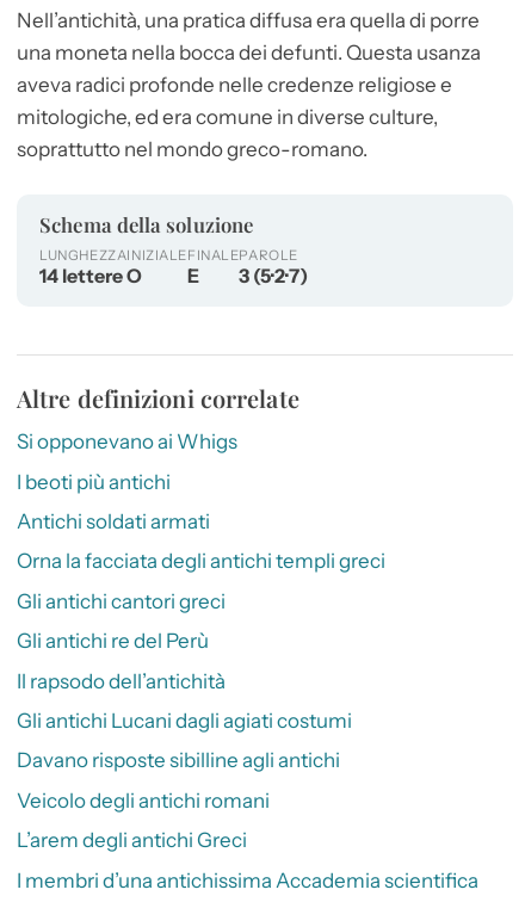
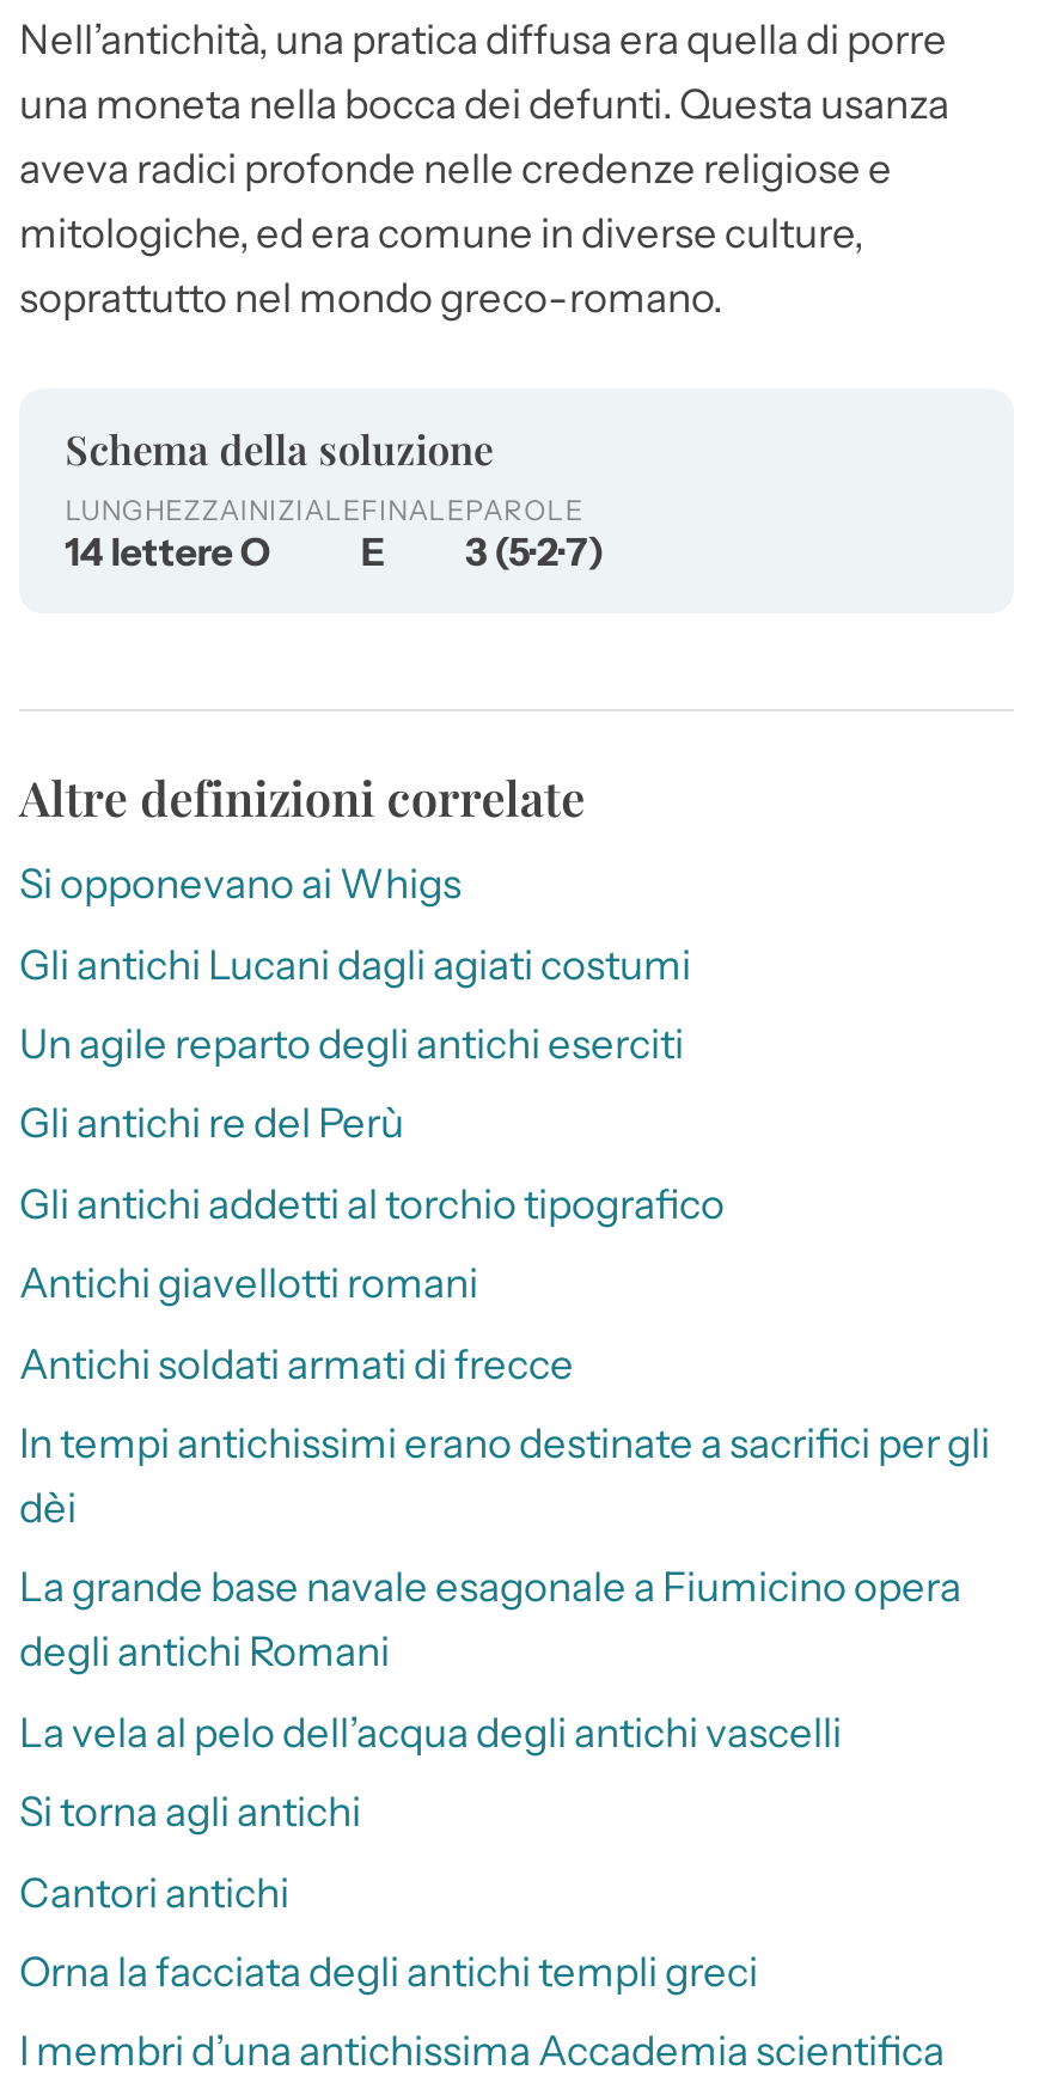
[17,470,210,533] I beoti più antichi | Antichi soldati armati -> [19,1020,990,1916] Un agile reparto degli antichi eserciti | Gli antichi addetti al torchio tipografico | Antichi giavellotti romani | Antichi soldati armati di frecce | In tempi antichissimi erano destinate a sacrifici per gli | dèi | La grande base navale esagonale a Fiumicino opera | degli antichi Romani | La vela al pelo dell’acqua degli antichi vascelli | Si torna agli antichi | Cantori antichi
moved [17,549,385,573] -> [19,1948,758,1996]: Orna la facciata degli antichi templi greci
[17,589,340,852] Gli antichi cantori greci | Il rapsodo dell’antichità | Davano risposte sibilline agli antichi | Veicolo degli antichi romani | L’arem degli antichi Greci -> none
moved [17,629,209,653] -> [19,1100,404,1148]: Gli antichi re del Perù
moved [17,709,352,733] -> [19,940,691,988]: Gli antichi Lucani dagli agiati costumi

